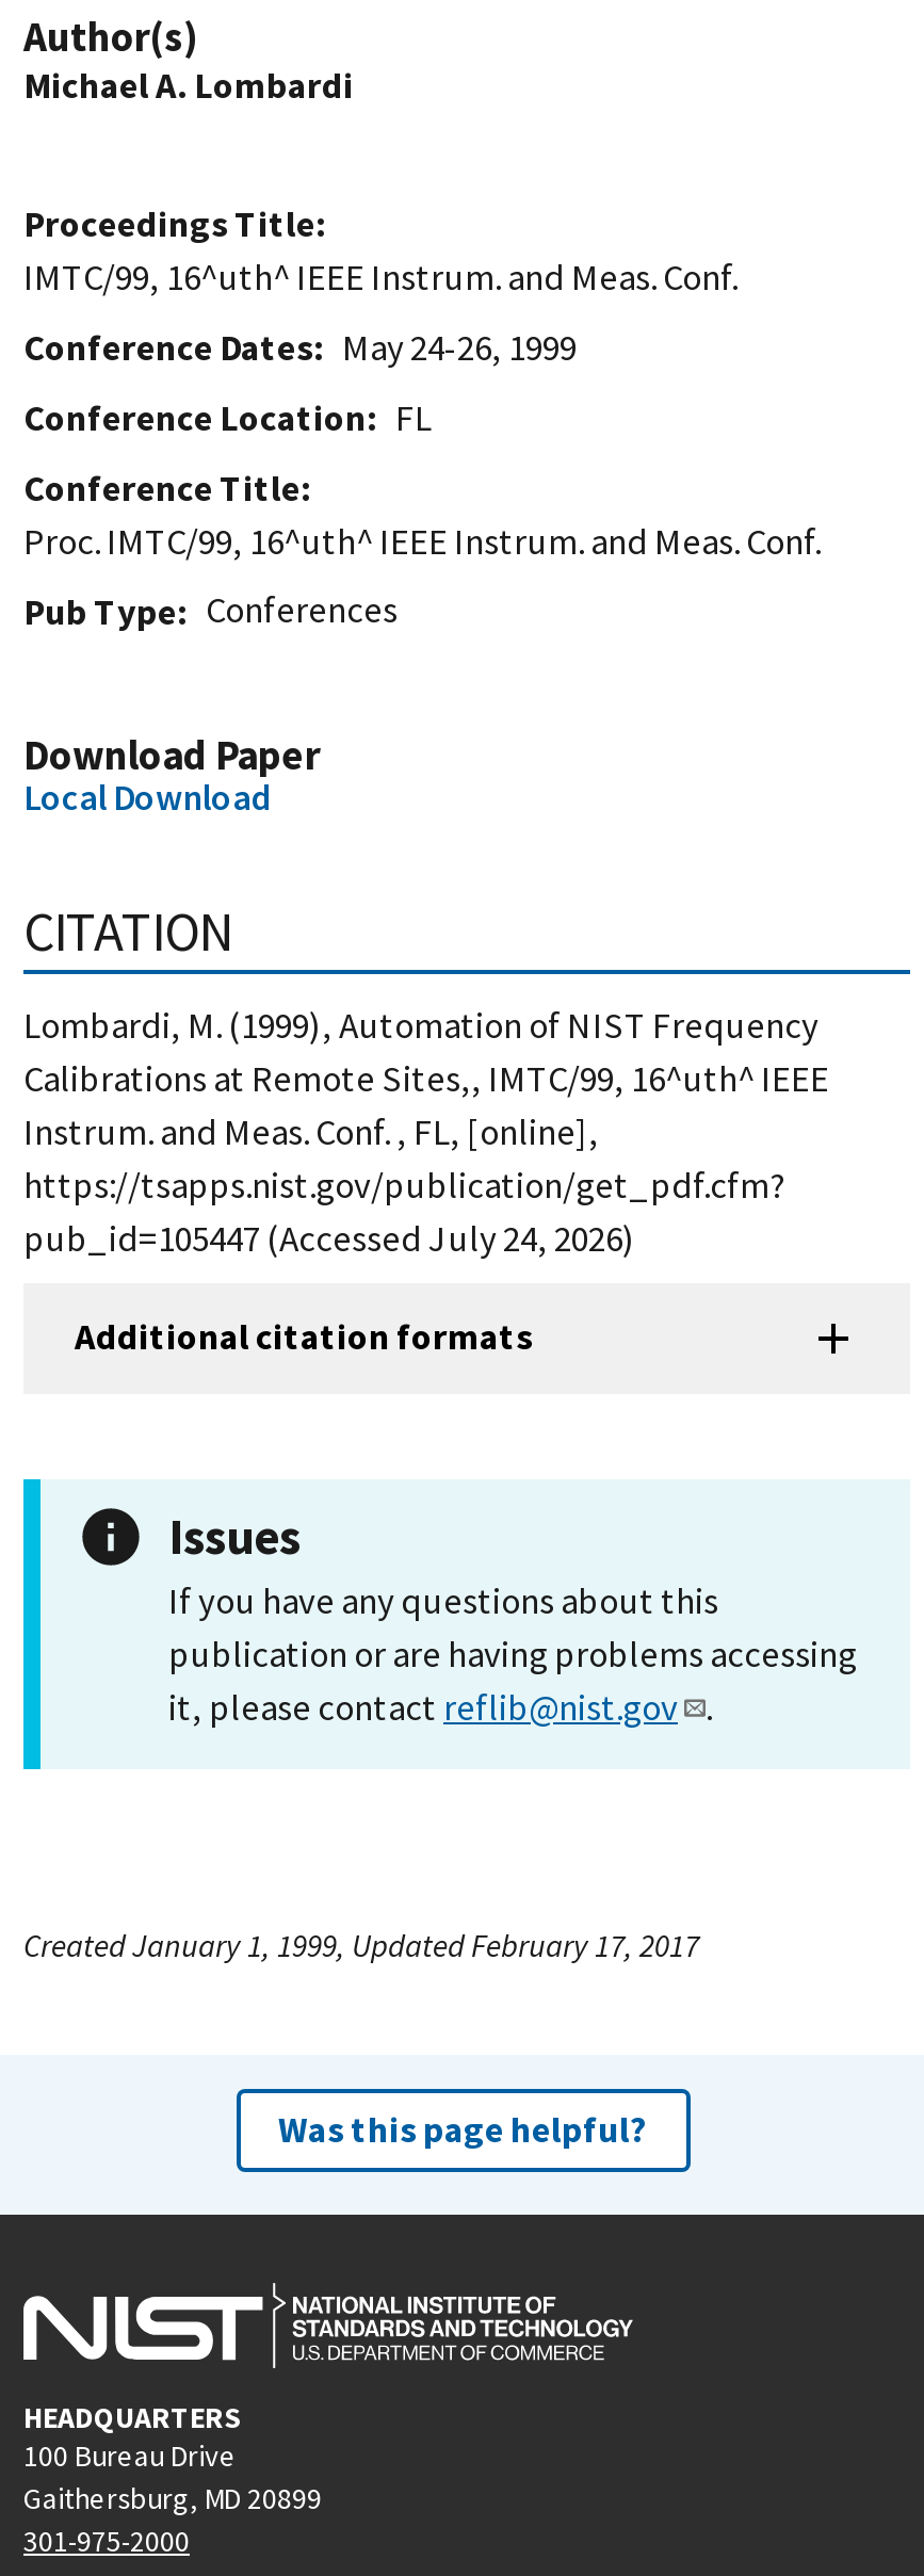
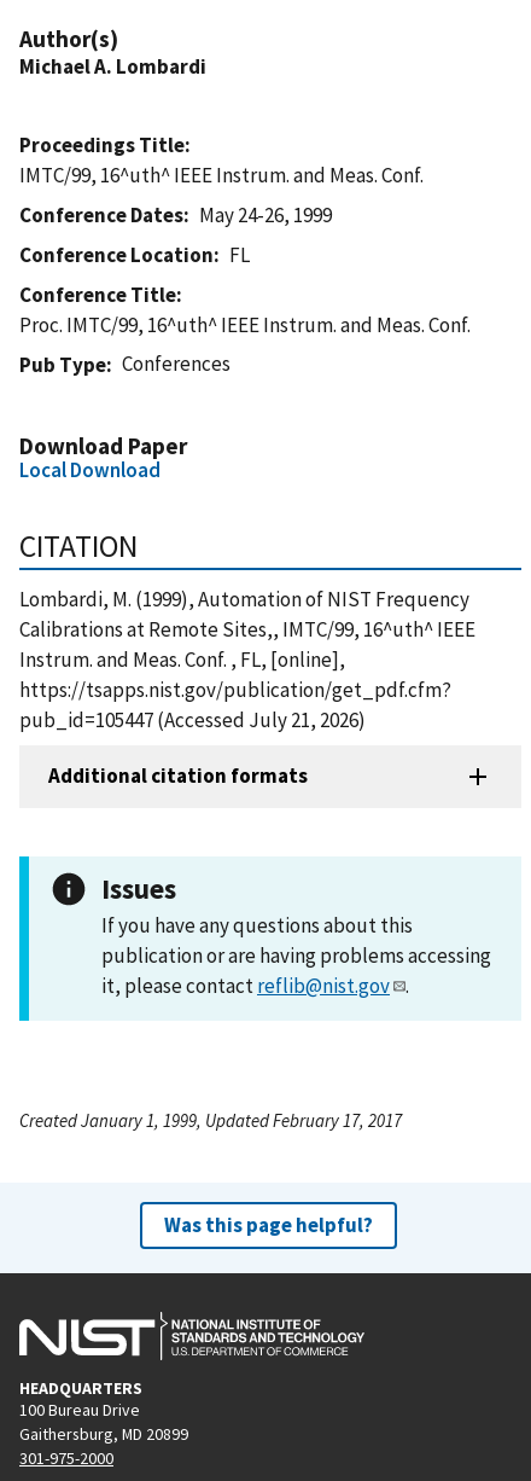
[23,1215,635,1262] pub_id=105447 (Accessed July 24, 2026) -> [19,707,366,733] pub_id=105447 (Accessed July 21, 2026)

